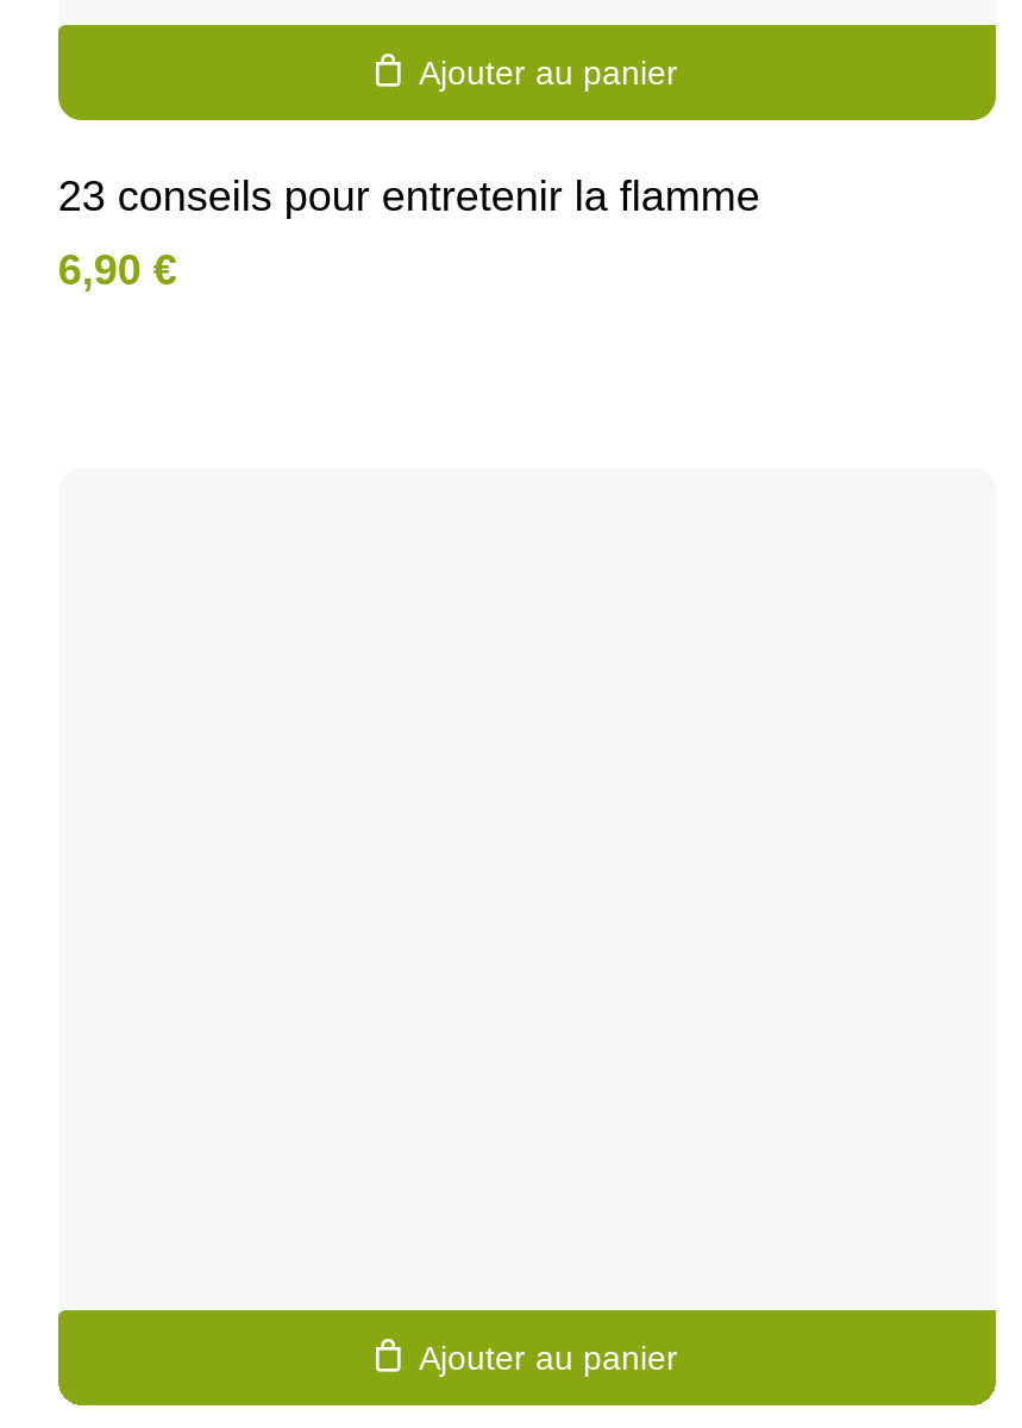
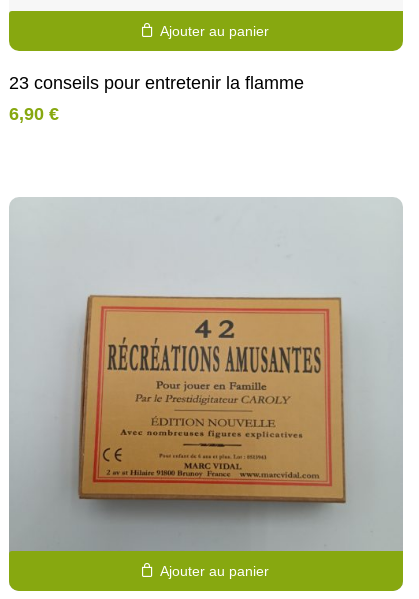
none -> [9,197,403,552] [image]

